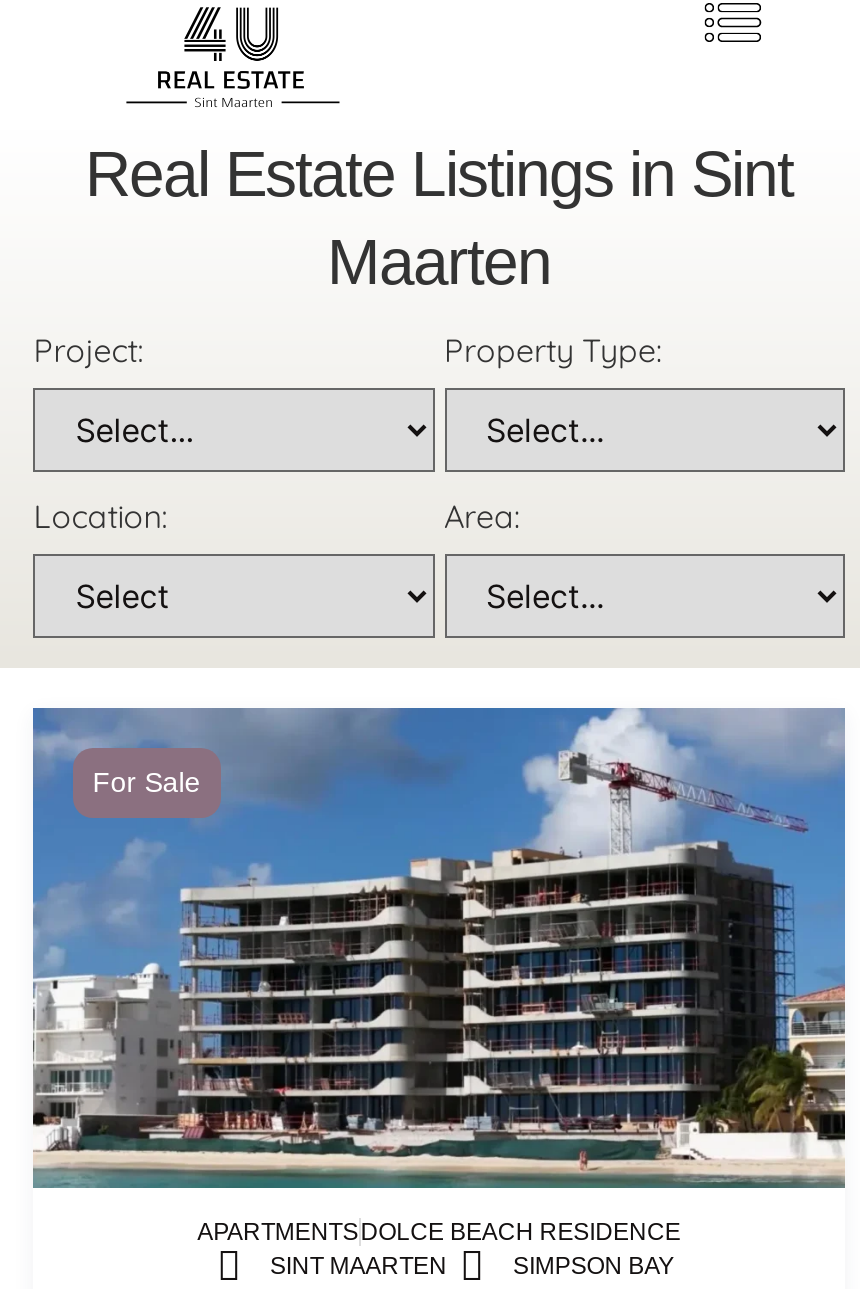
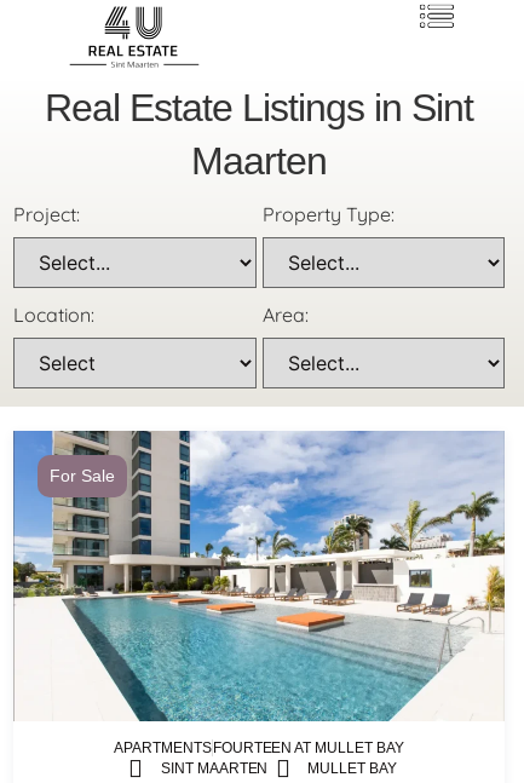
[31,706,847,1246] [image] | APARTMENTSDOLCE BEACH RESIDENCE -> [12,430,506,756] [image] | APARTMENTSFOURTEEN AT MULLET BAY
[513,1252,674,1280] SIMPSON BAY -> [308,760,397,777] MULLET BAY

